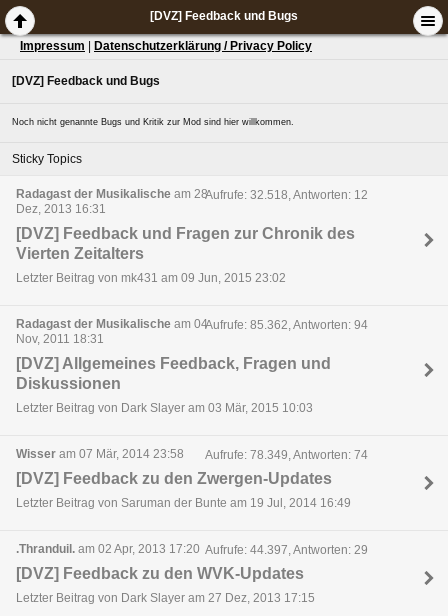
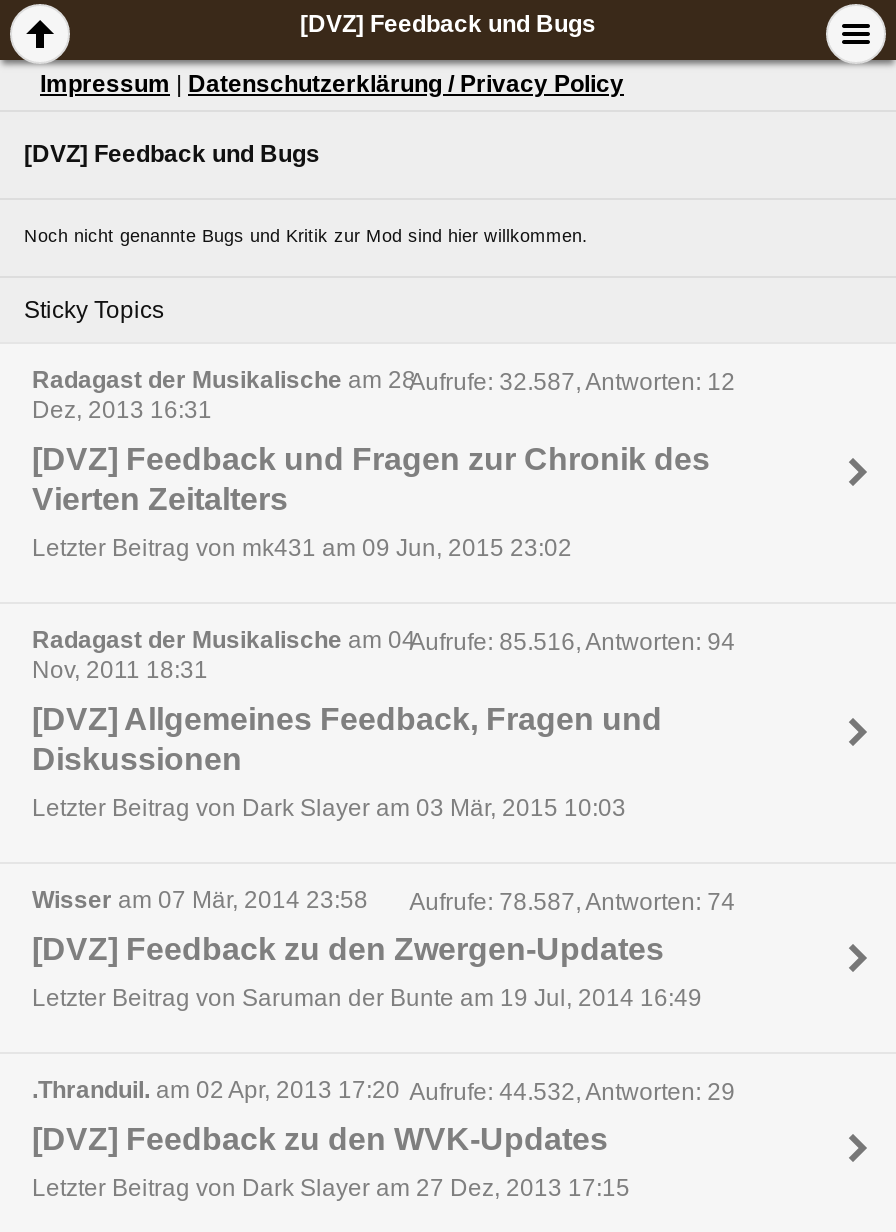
[205,188,368,202] Aufrufe: 32.518, Antworten: 12 -> [409,368,735,396] Aufrufe: 32.587, Antworten: 12
[205,318,368,332] Aufrufe: 85.362, Antworten: 94 -> [409,628,735,656] Aufrufe: 85.516, Antworten: 94
[205,448,368,462] Aufrufe: 78.349, Antworten: 74 -> [409,888,735,916] Aufrufe: 78.587, Antworten: 74
[16,542,368,557] .Thranduil. am 02 Apr, 2013 17:20 Aufrufe: 44.397, Antworten: 29 -> [32,1076,735,1105] .Thranduil. am 02 Apr, 2013 17:20 Aufrufe: 44.532, Antworten: 29

